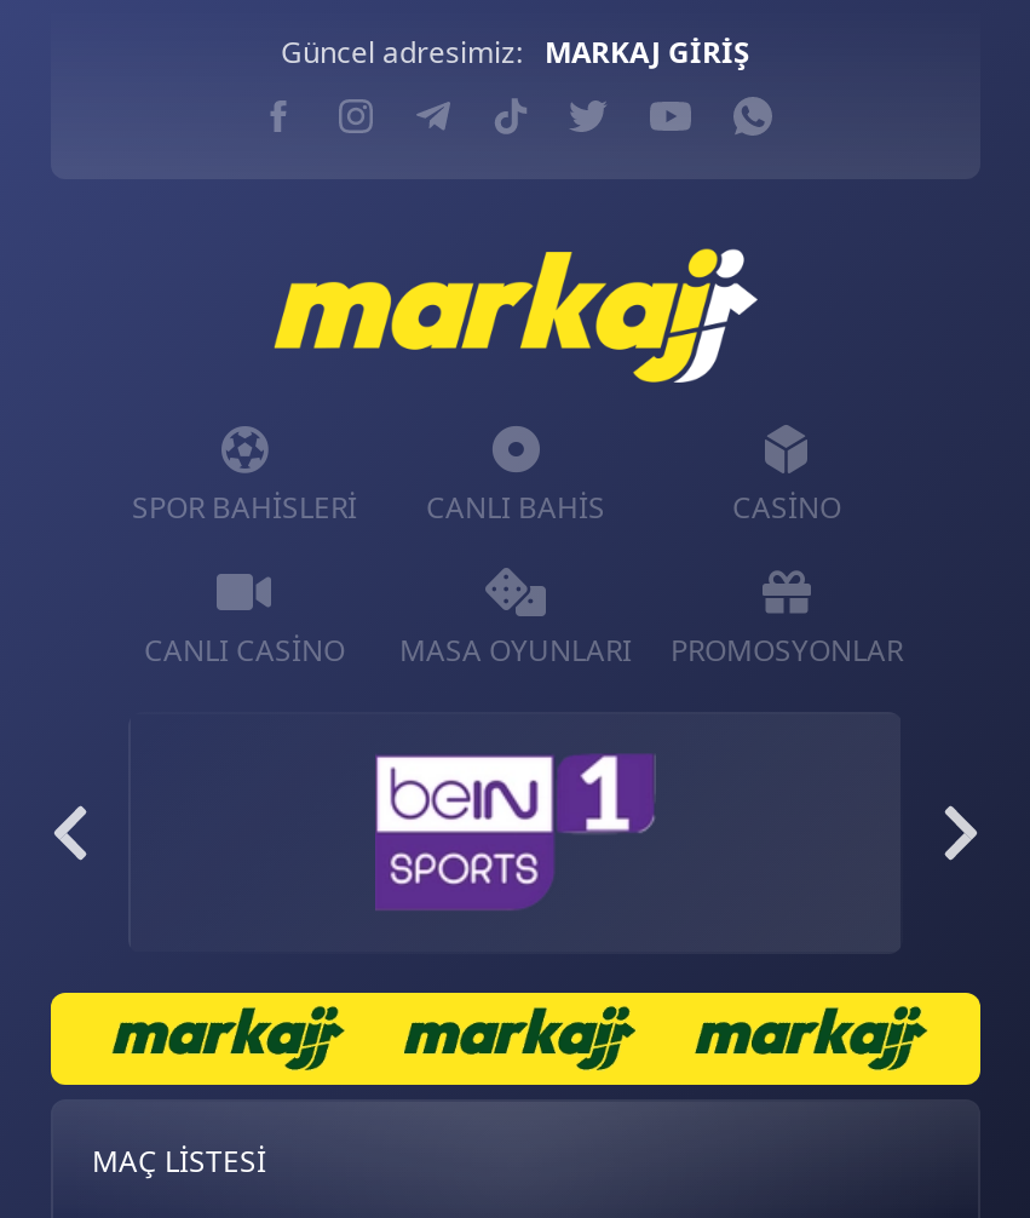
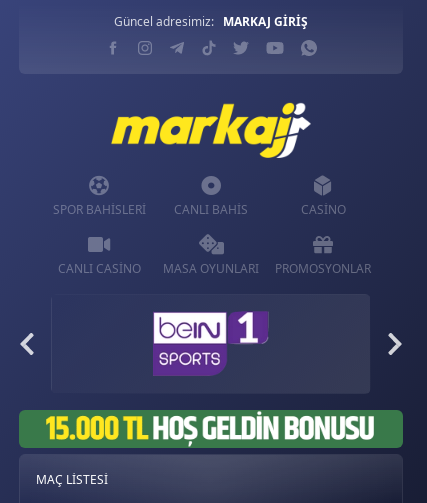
[48,990,983,1087] [image] -> [19,410,403,448] [image]

